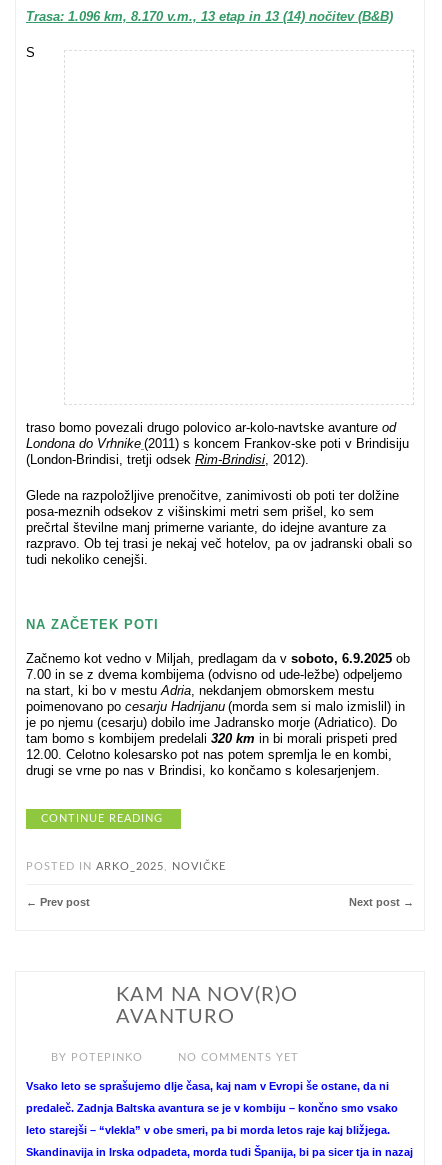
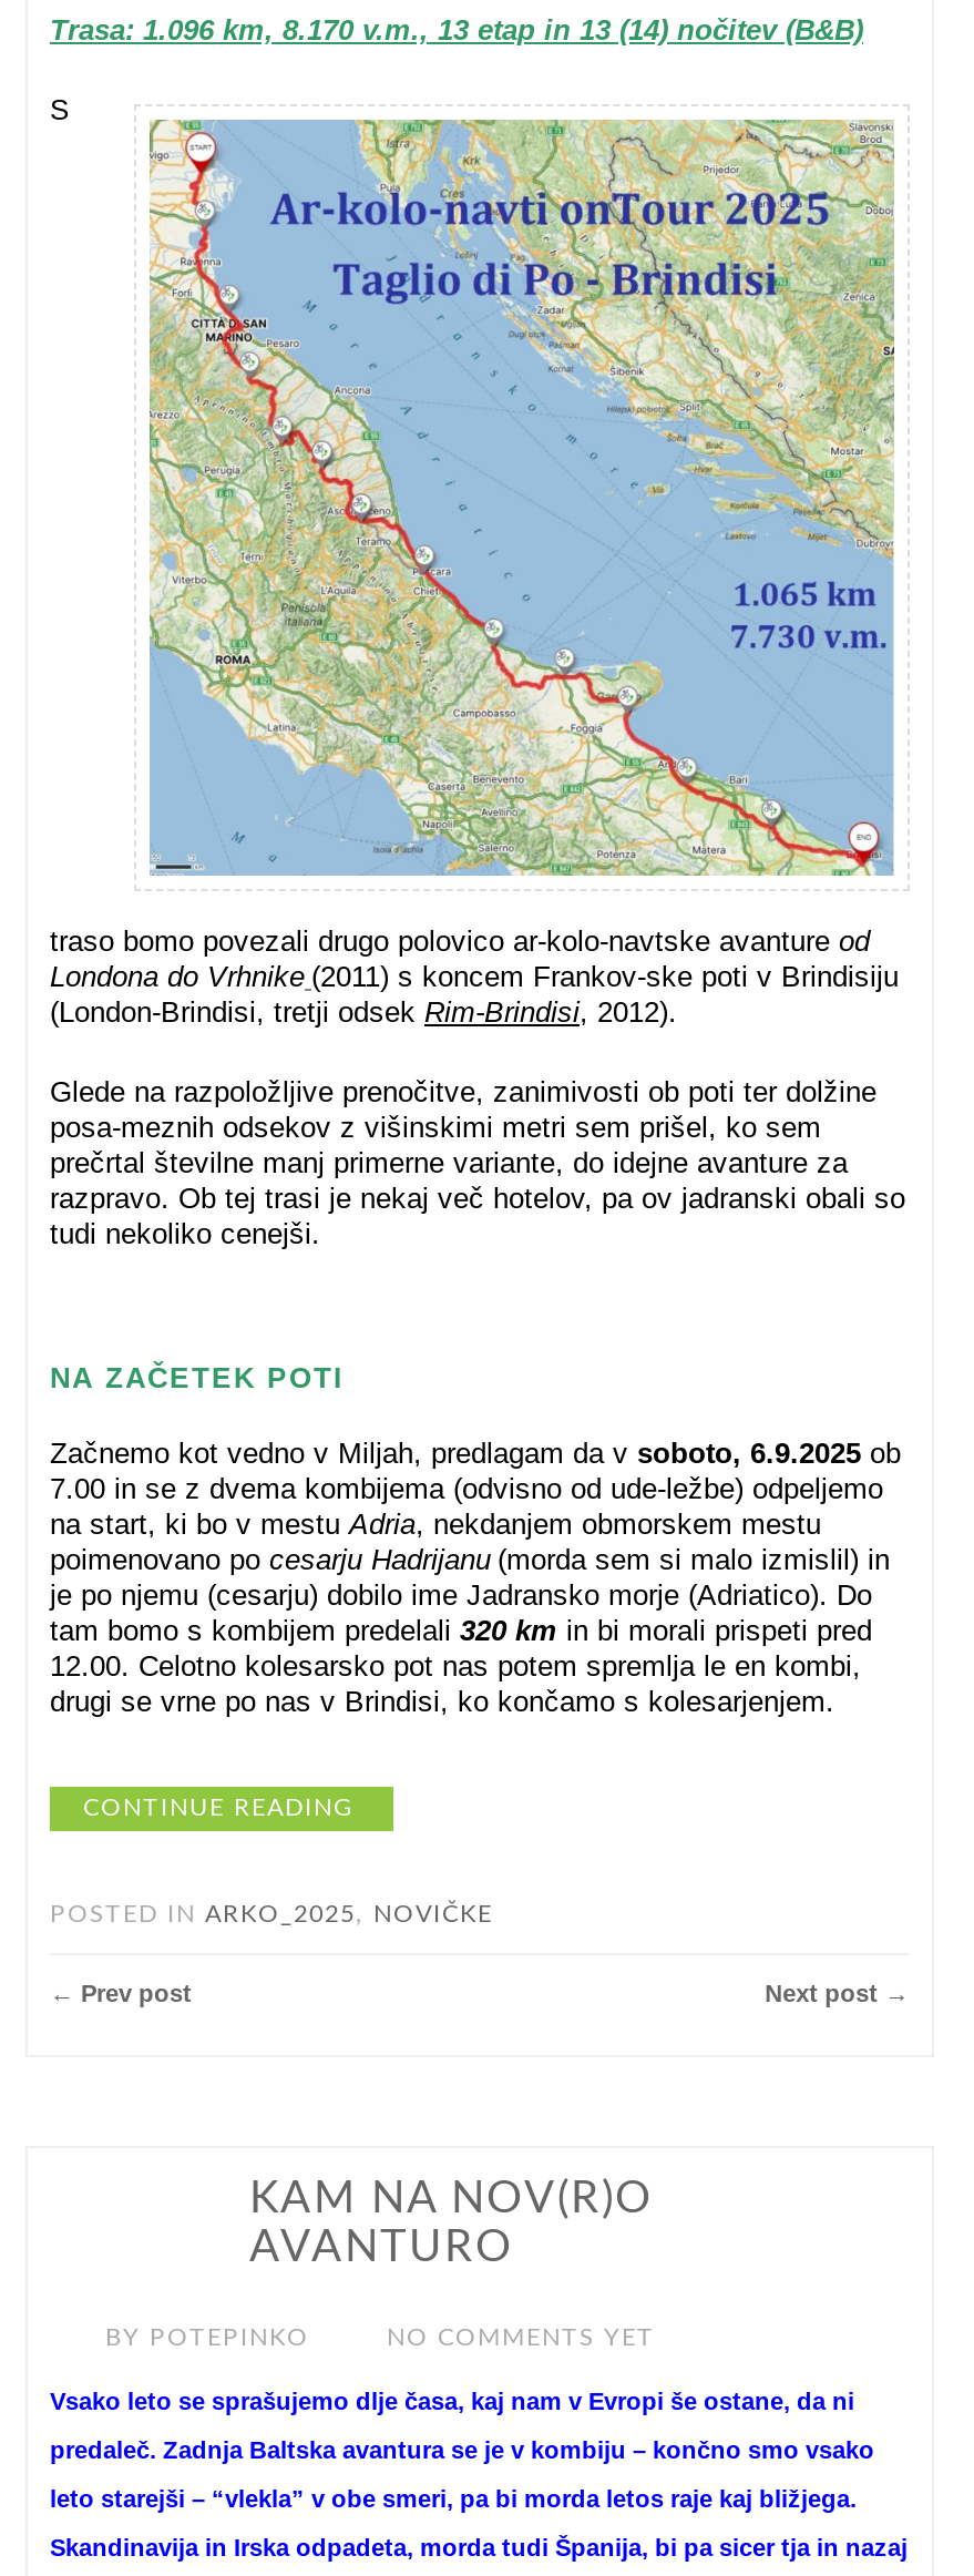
none -> [147,117,896,878] [image]

